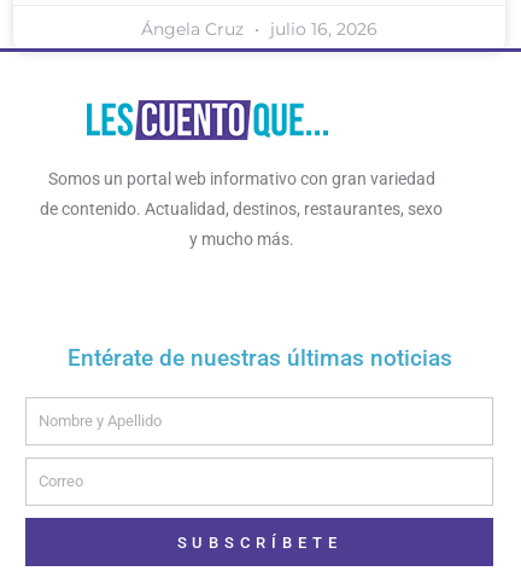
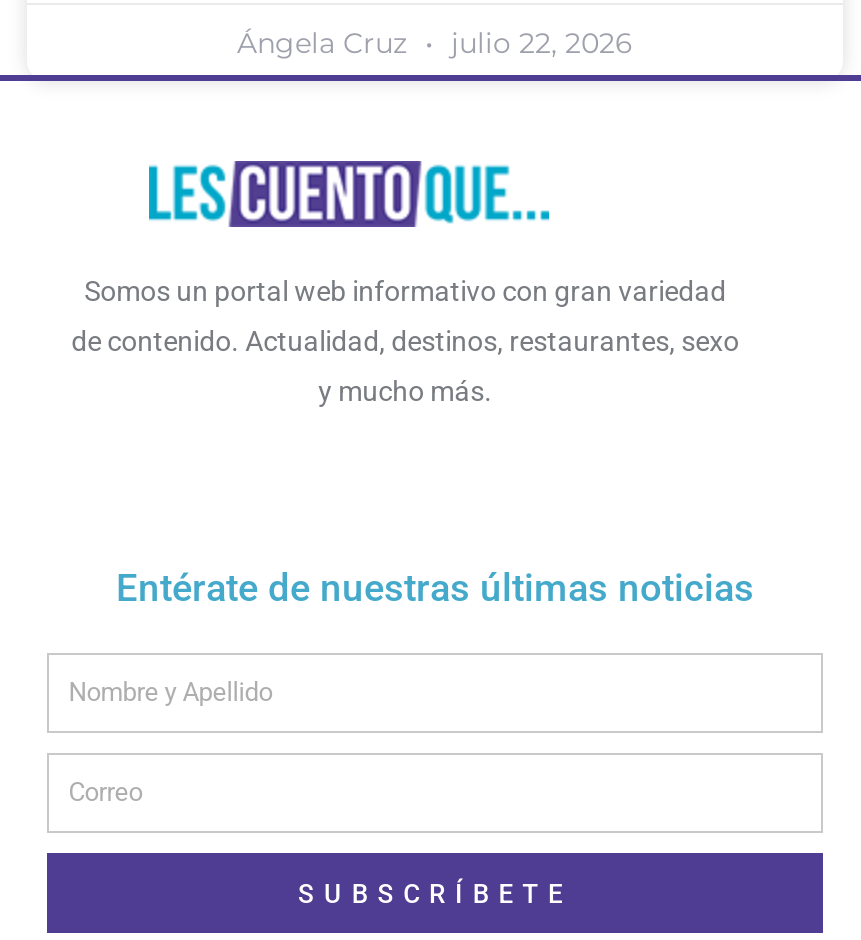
[141,18,377,39] Ángela Cruz julio 16, 2026 -> [237,24,633,60] Ángela Cruz julio 22, 2026

